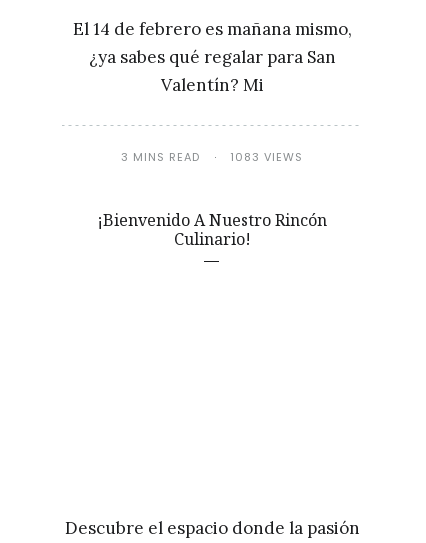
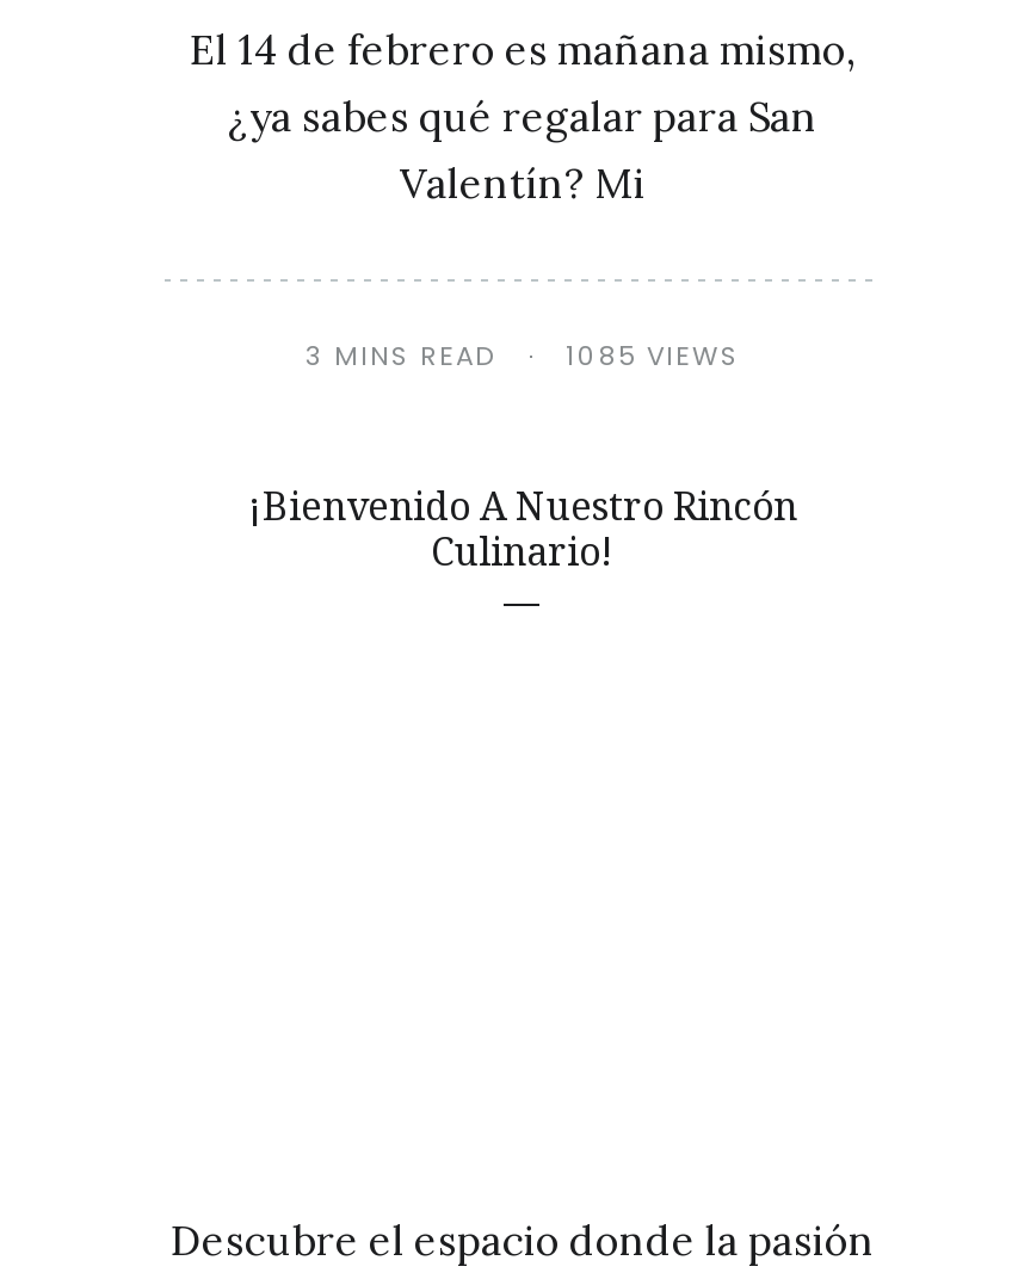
[121,149,303,165] 3 MINS READ 1083 VIEWS -> [306,338,740,376] 3 MINS READ 1085 VIEWS

